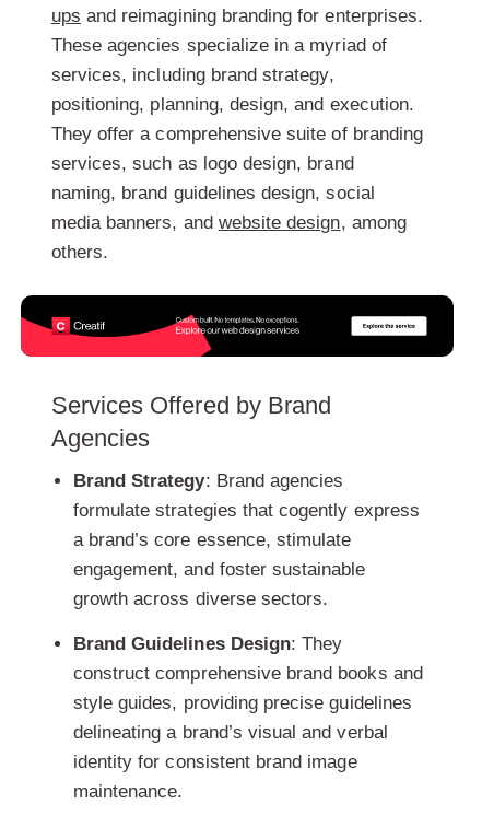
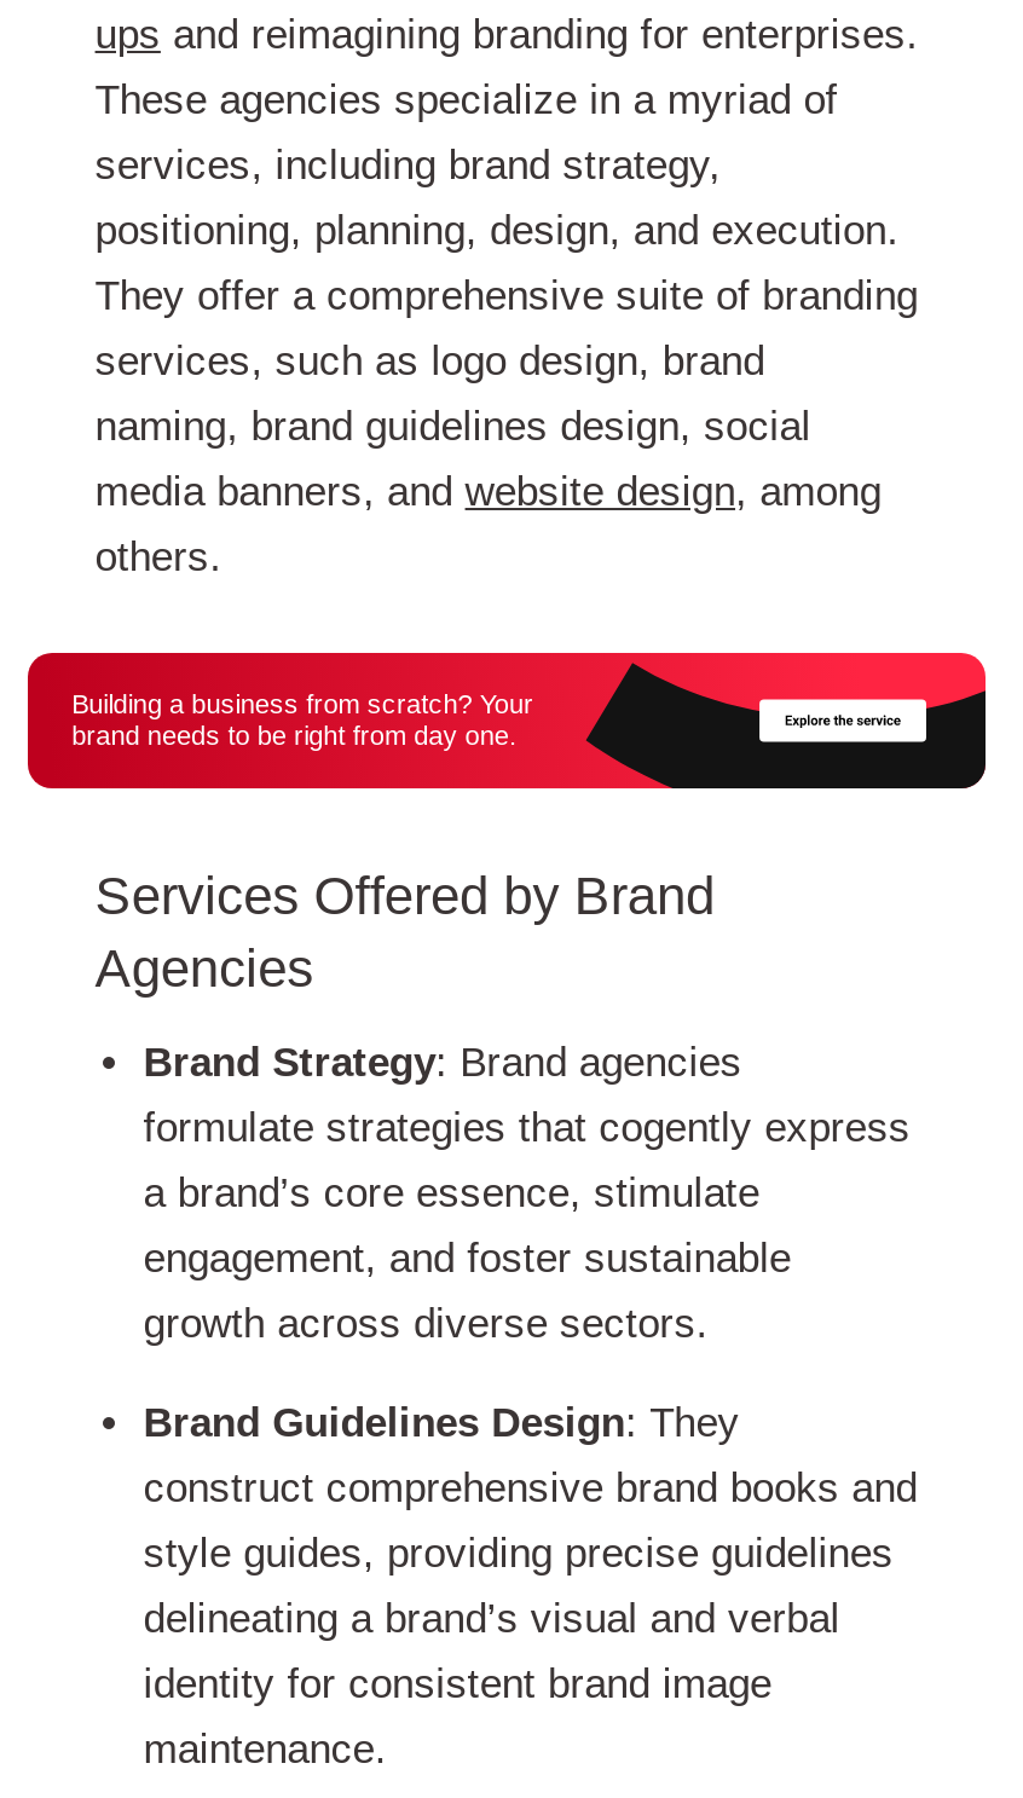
none -> [72,689,534,749] Building a business from scratch? Your | brand needs to be right from day one.
[20,294,455,358] [image] -> [25,651,988,791] [image]

